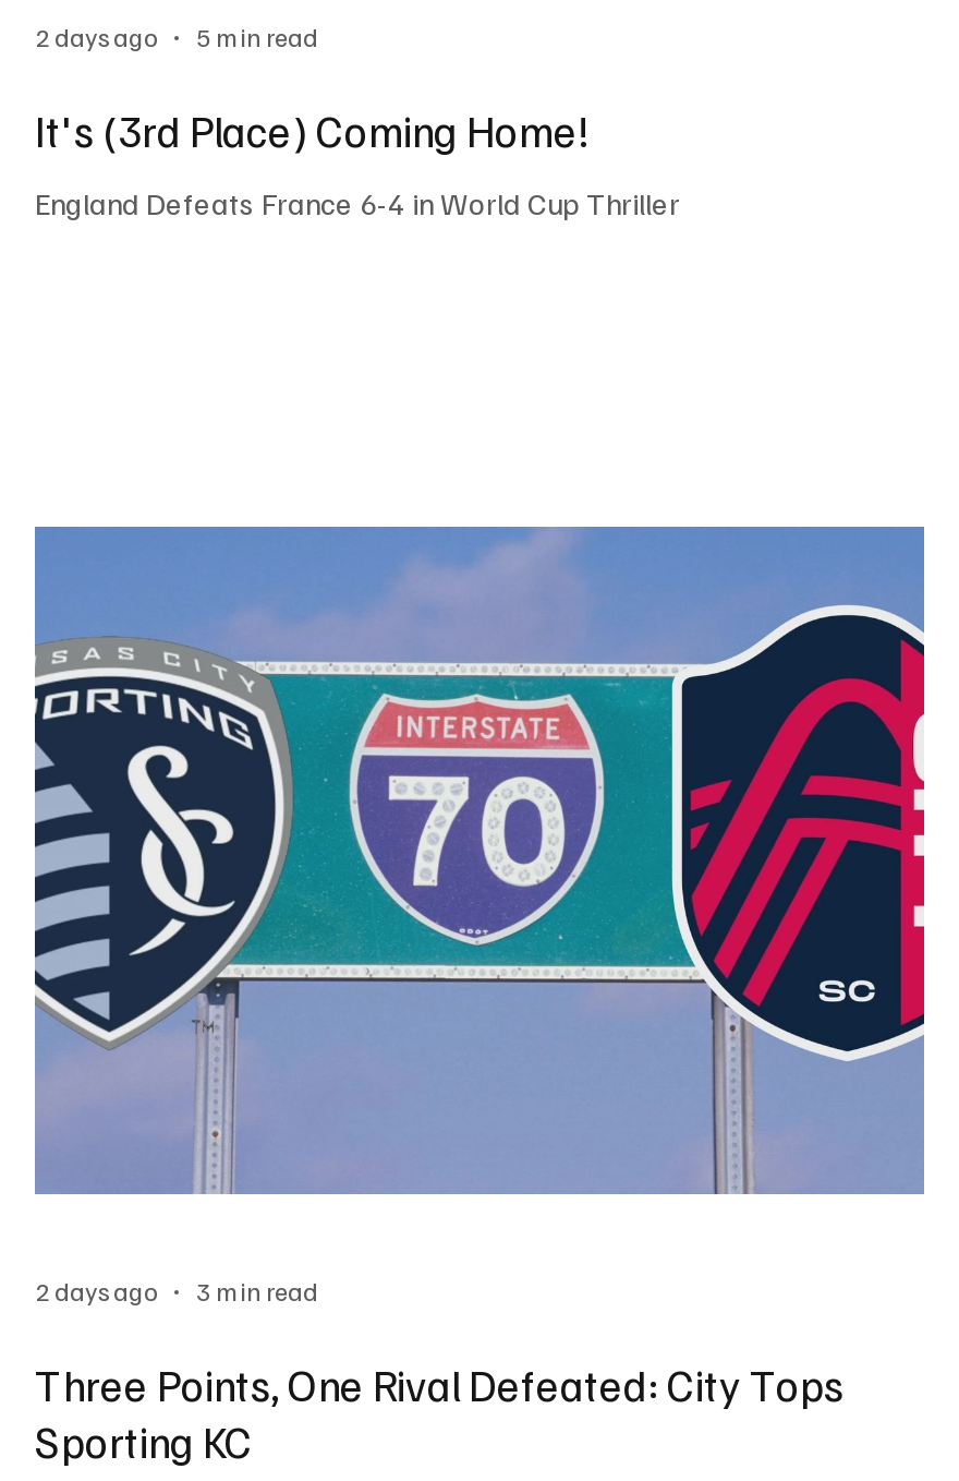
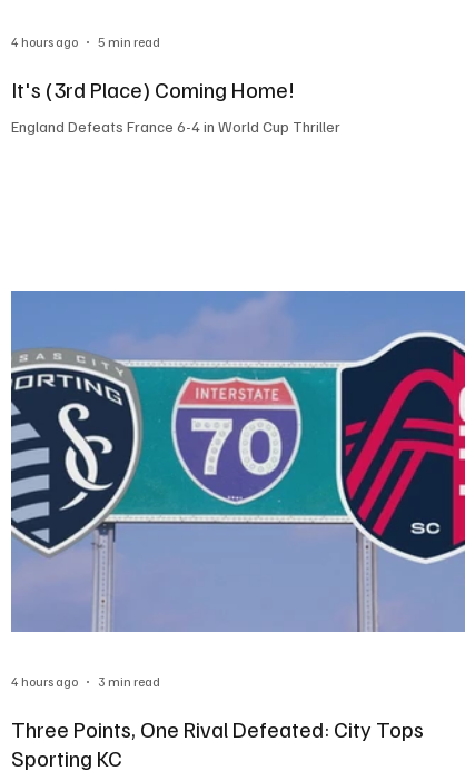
[35,22,318,55] 2 days ago 5 min read -> [11,34,160,51] 4 hours ago 5 min read
[35,1276,318,1309] 2 days ago 3 min read -> [11,674,160,690] 4 hours ago 3 min read

